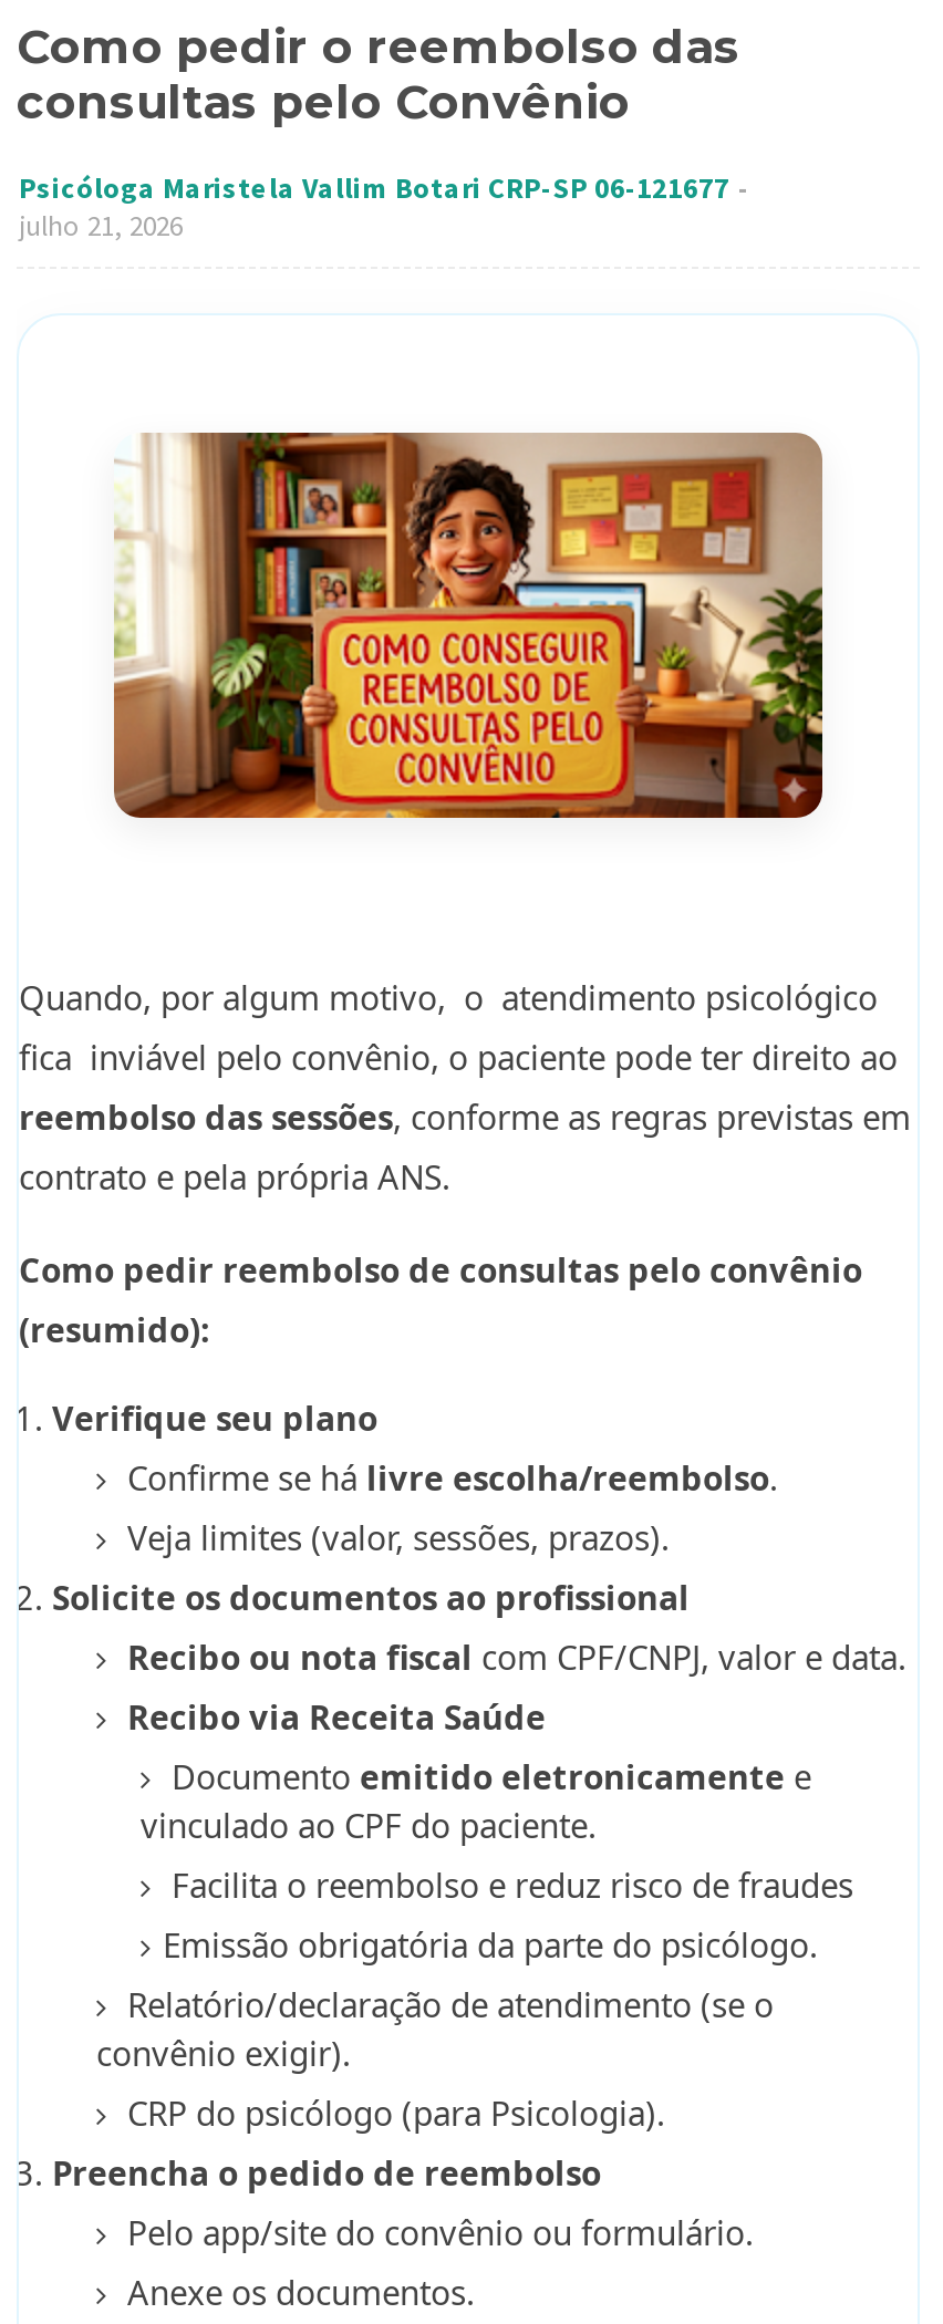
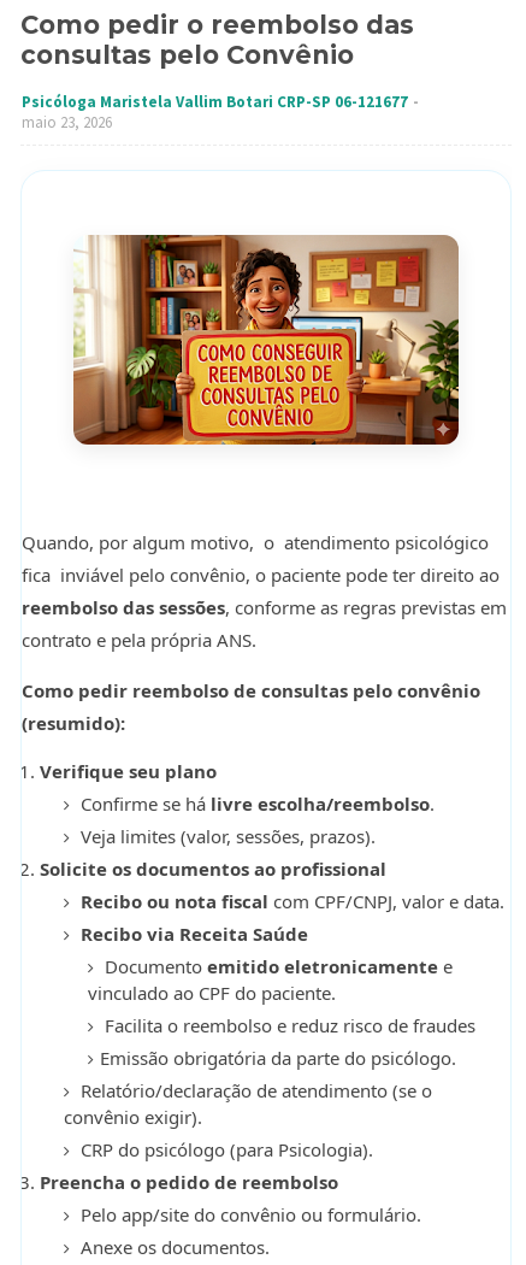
[19,206,183,244] julho 21, 2026 -> [22,112,112,132] maio 23, 2026

